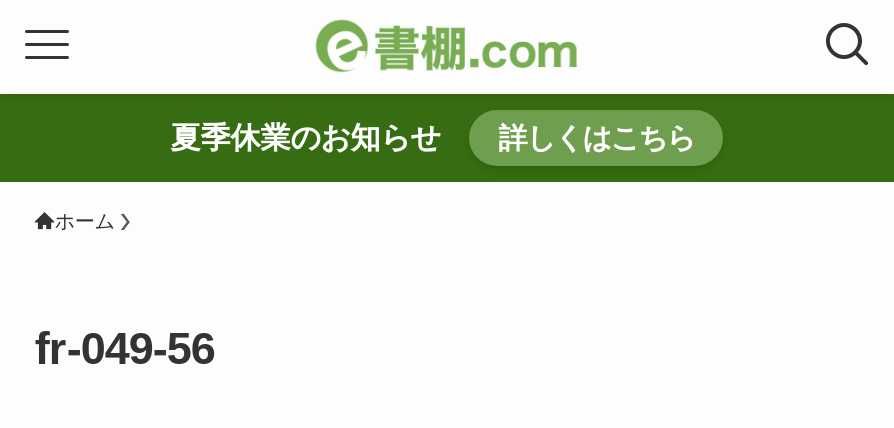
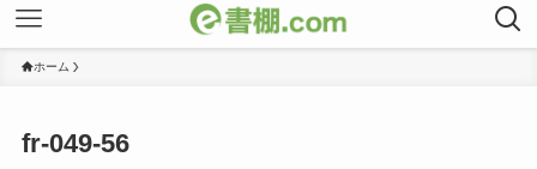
[171,120,694,154] 夏季休業のお知らせ | 詳しくはこちら -> none

